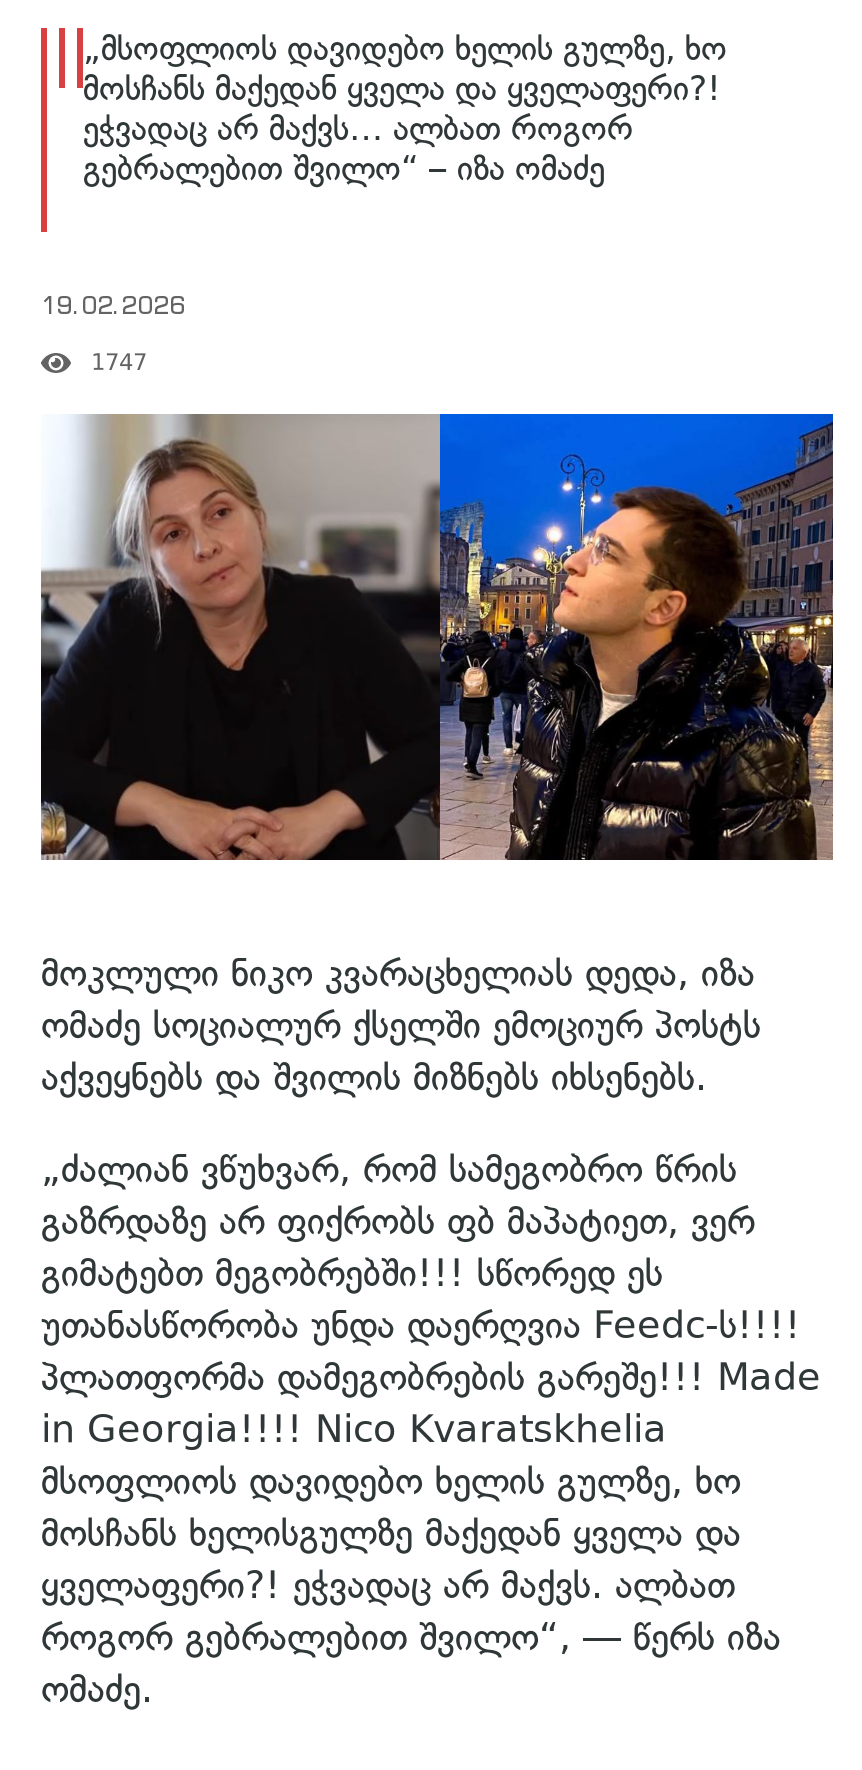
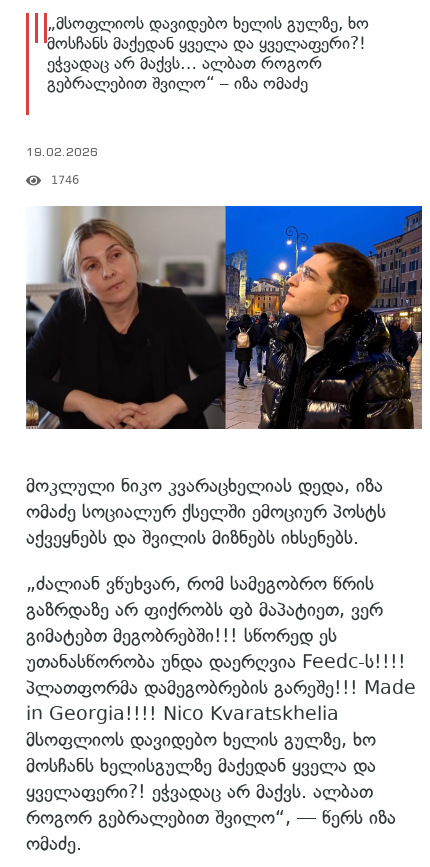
[91,348,147,376] 1747 -> [51,173,79,187] 1746

